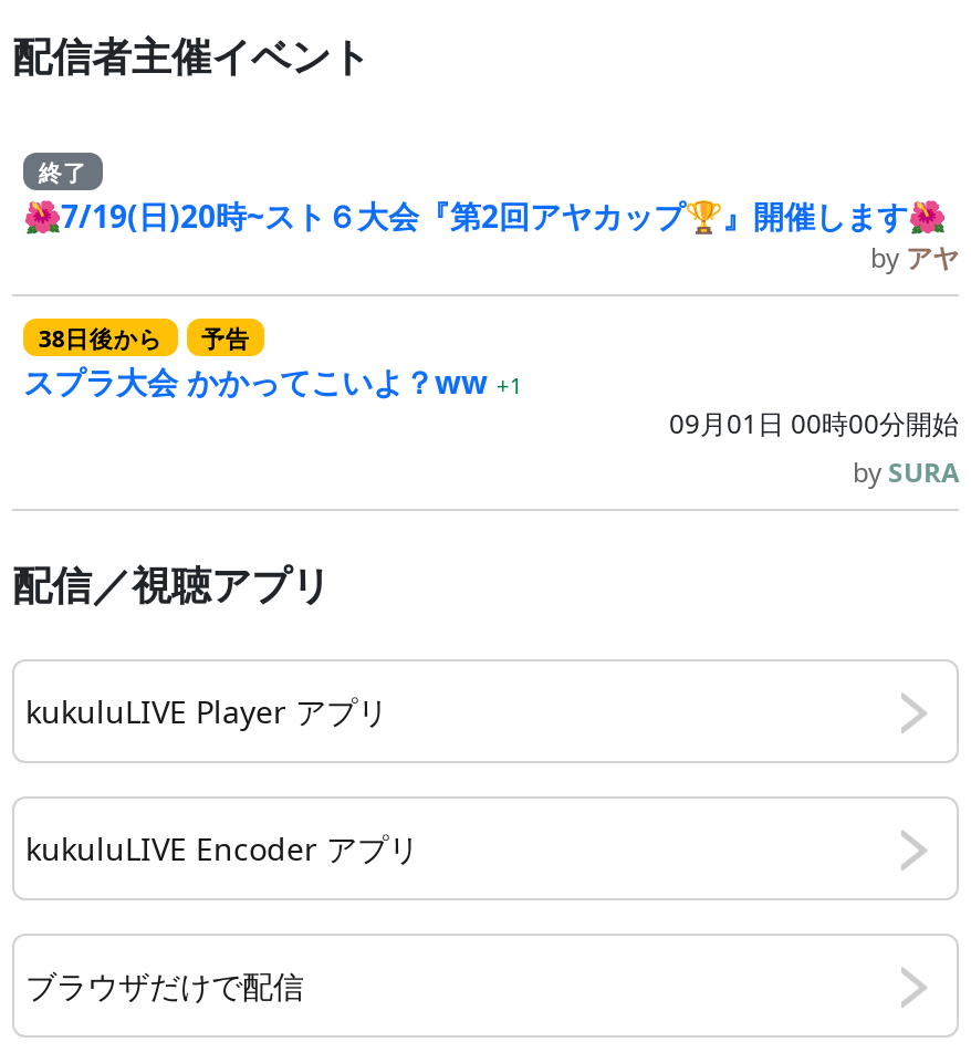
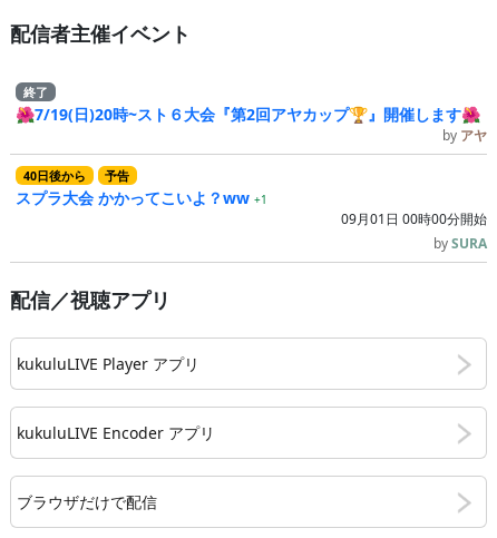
[38,322,250,353] 38日後から 予告 -> [23,168,130,183] 40日後から 予告

